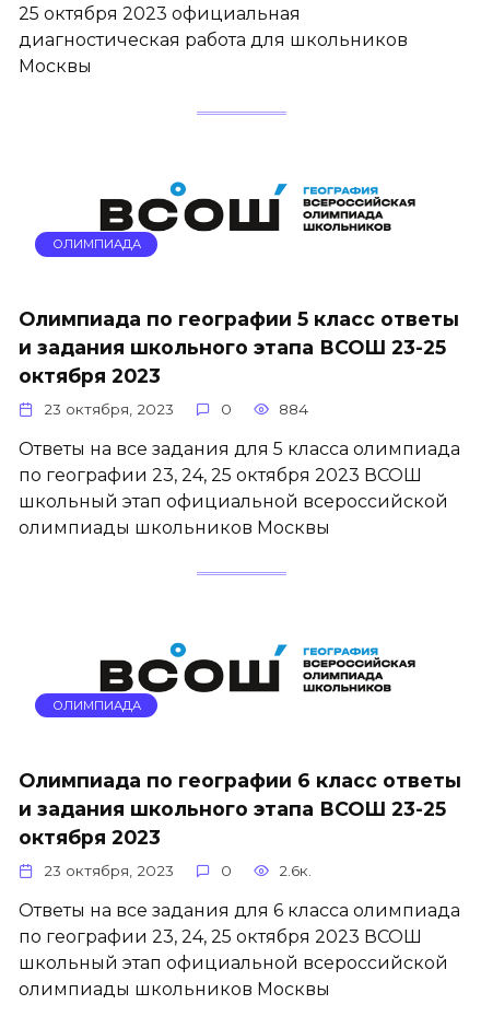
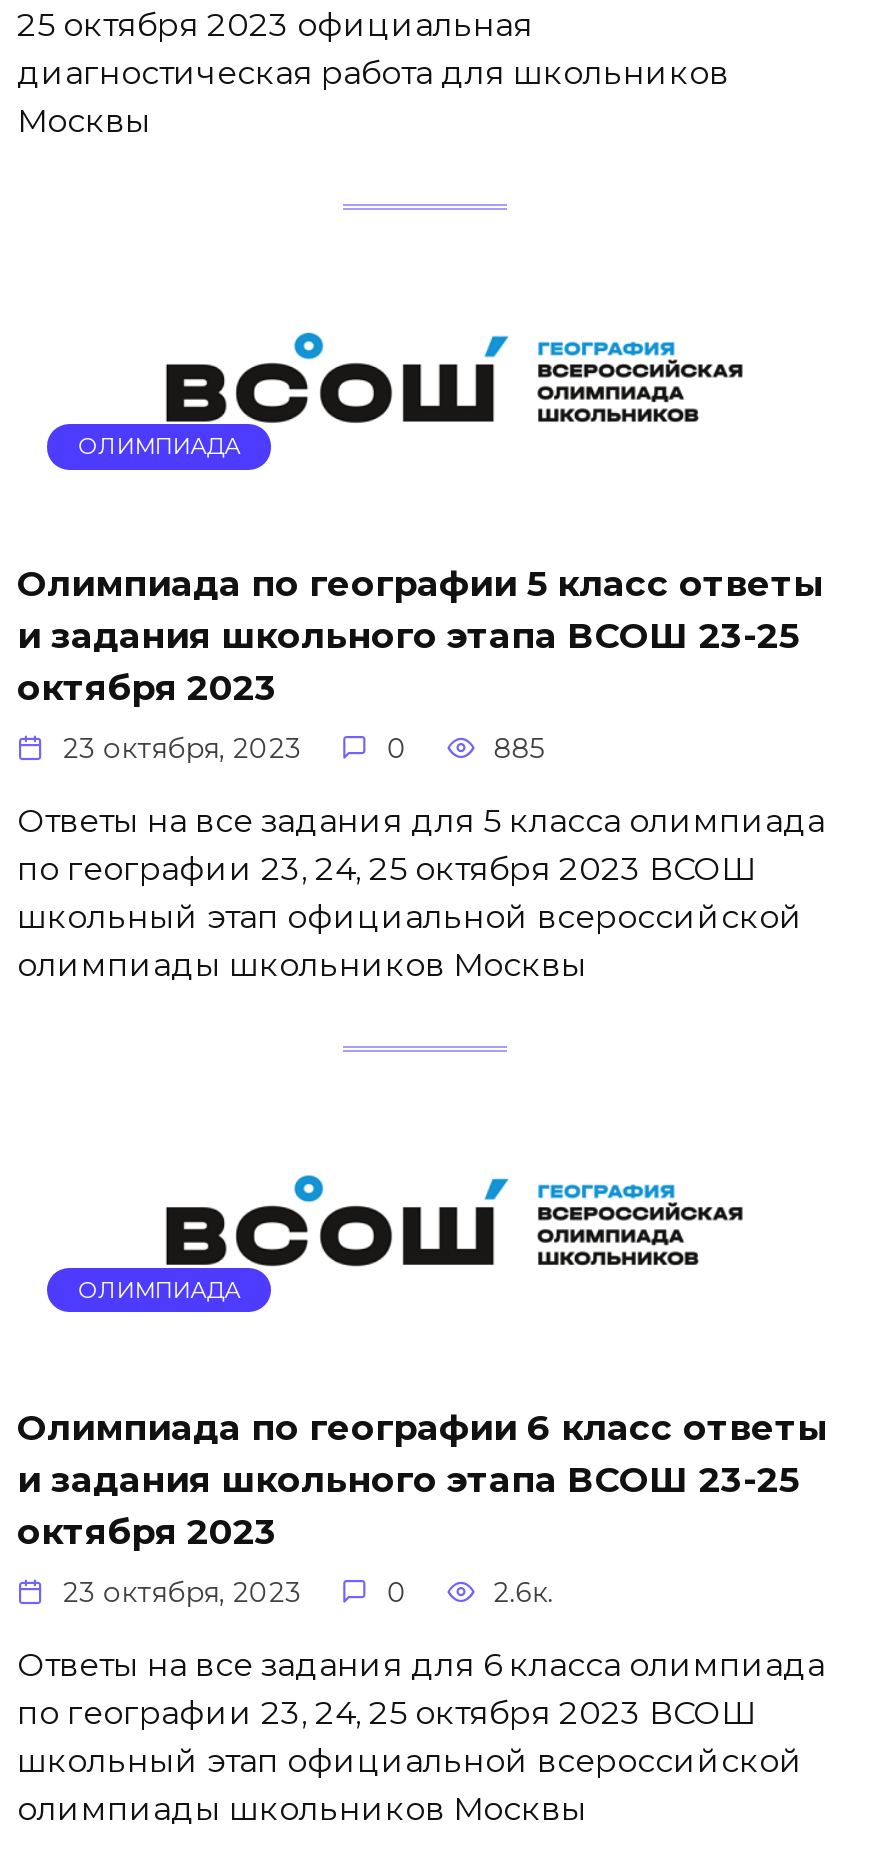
[279,400,309,418] 884 -> [494,732,546,764] 885

